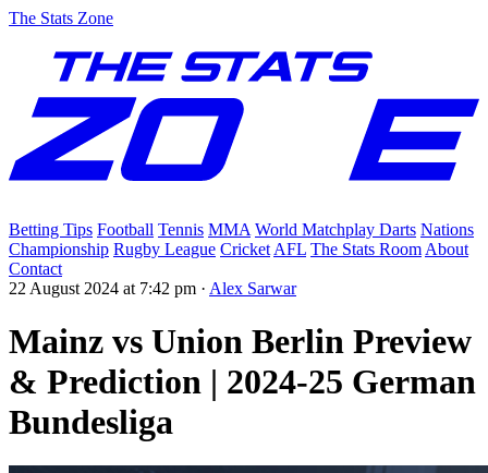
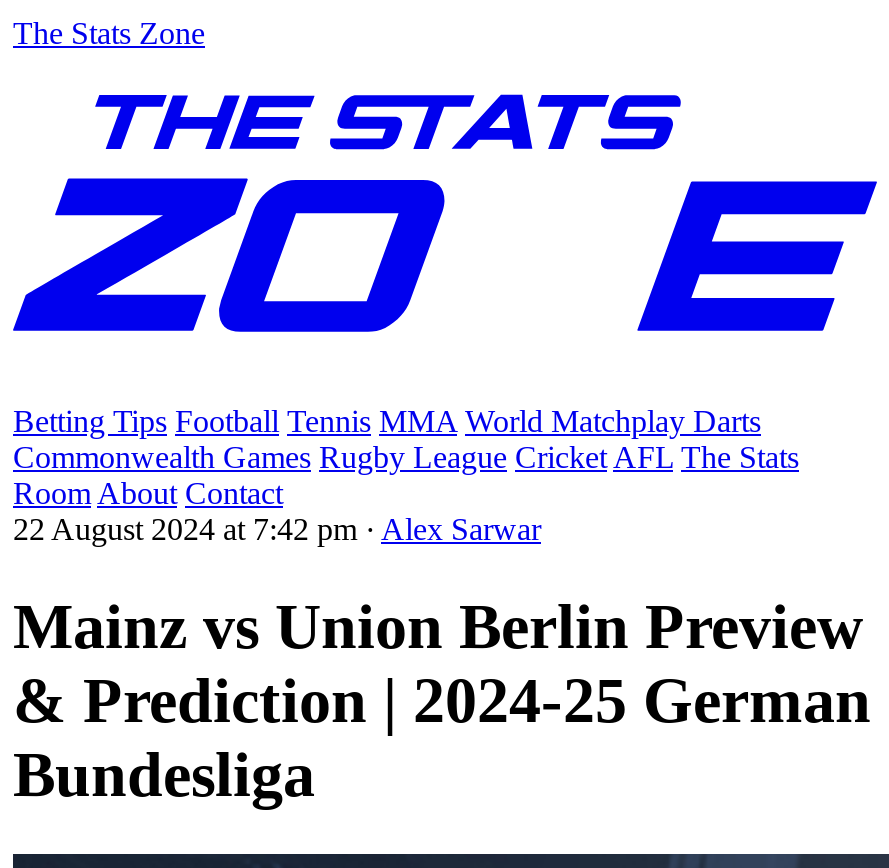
[9,220,474,277] Betting Tips Football Tennis MMA World Matchplay Darts Nations | Championship Rugby League Cricket AFL The Stats Room About | Contact -> [13,403,799,509] Betting Tips Football Tennis MMA World Matchplay Darts | Commonwealth Games Rugby League Cricket AFL The Stats | Room About Contact

